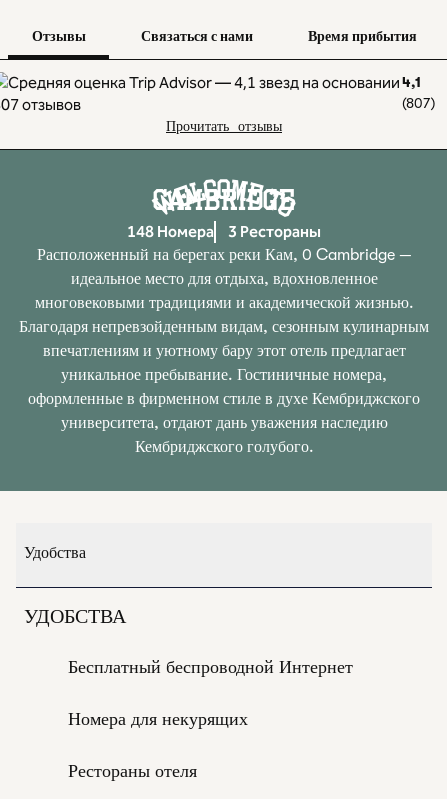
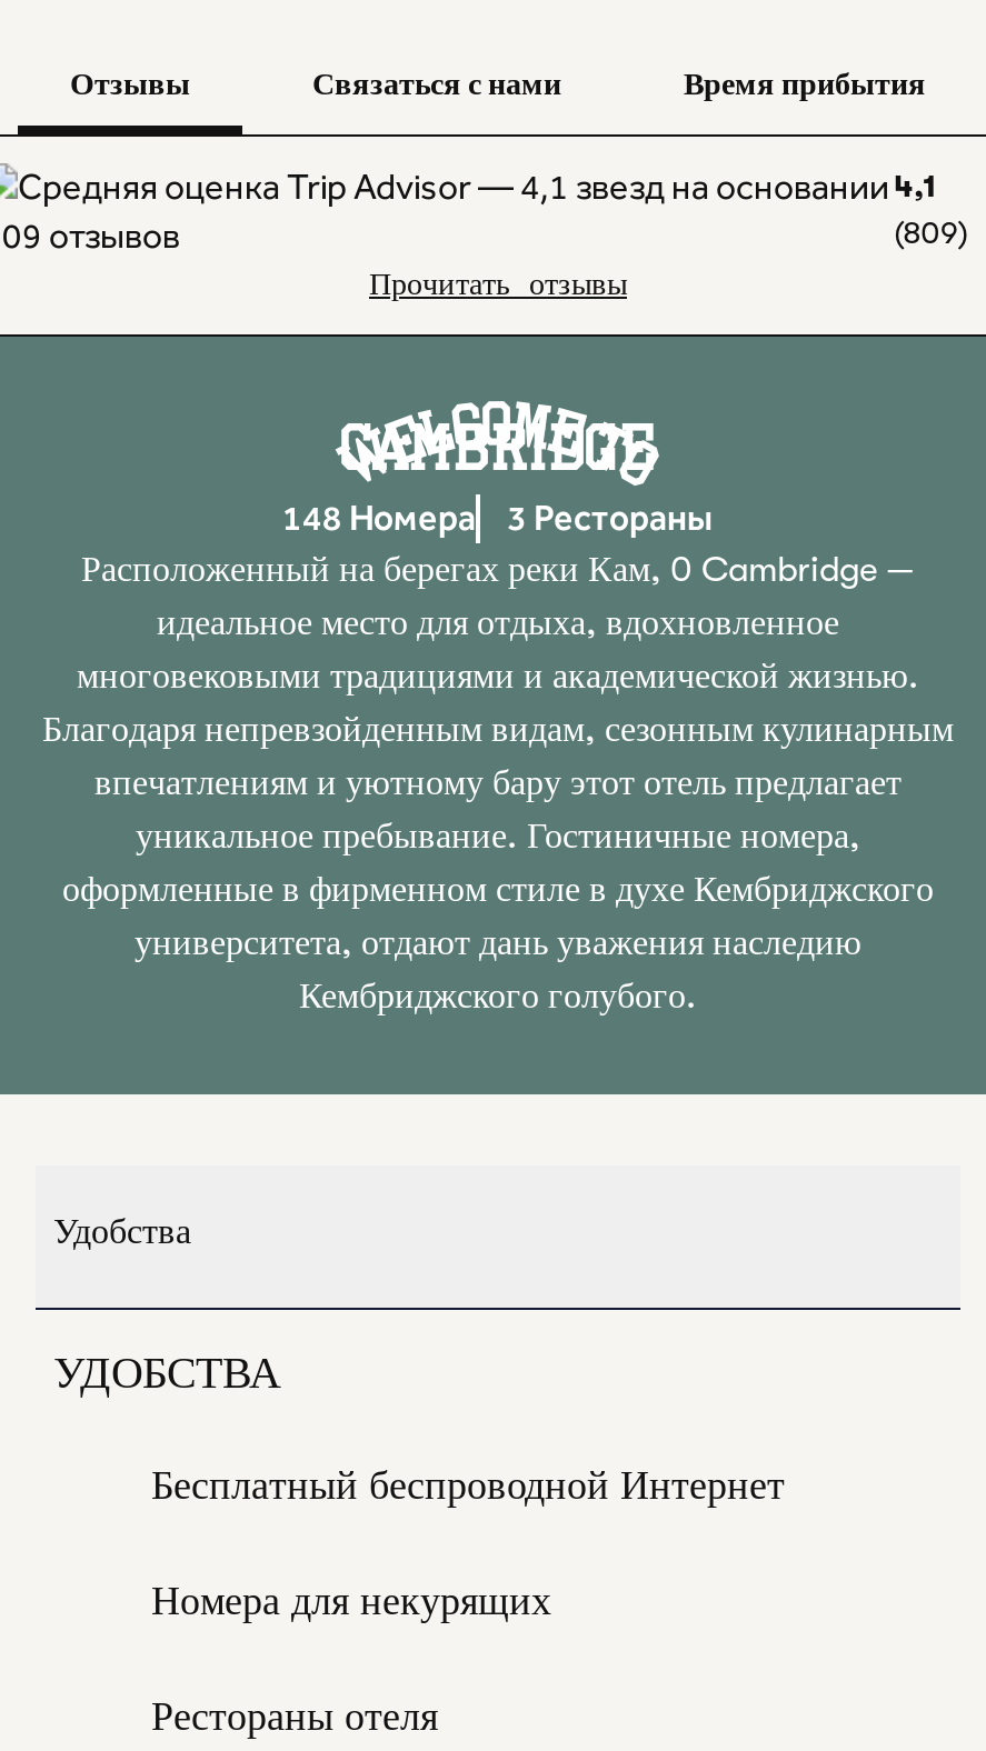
[402,95,435,111] (807) -> [894,214,967,250] (809)

